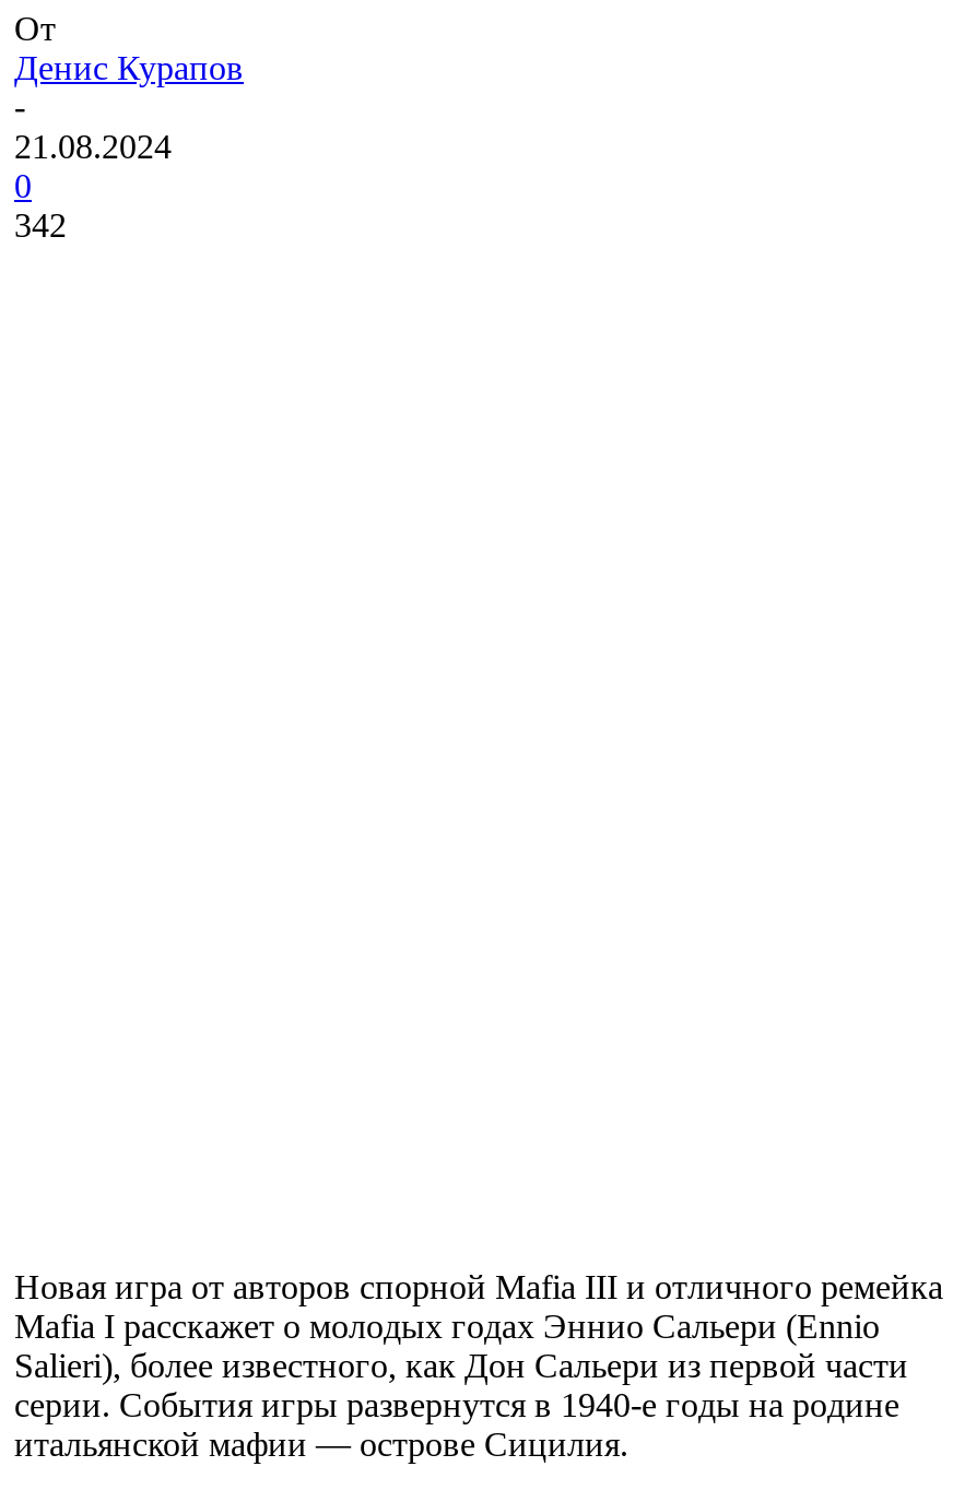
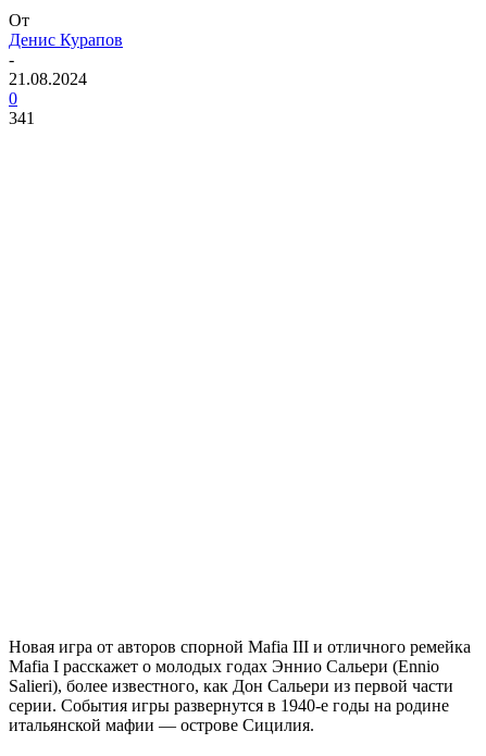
[14,206,67,243] 342 -> [9,109,35,127] 341

